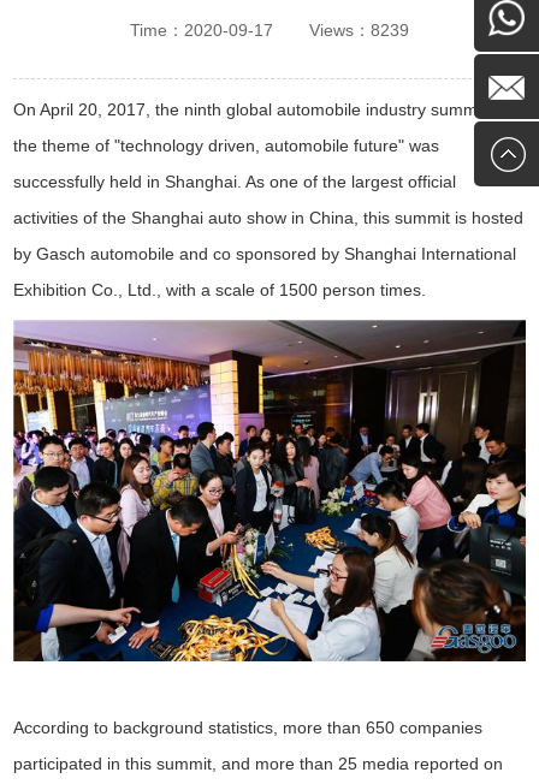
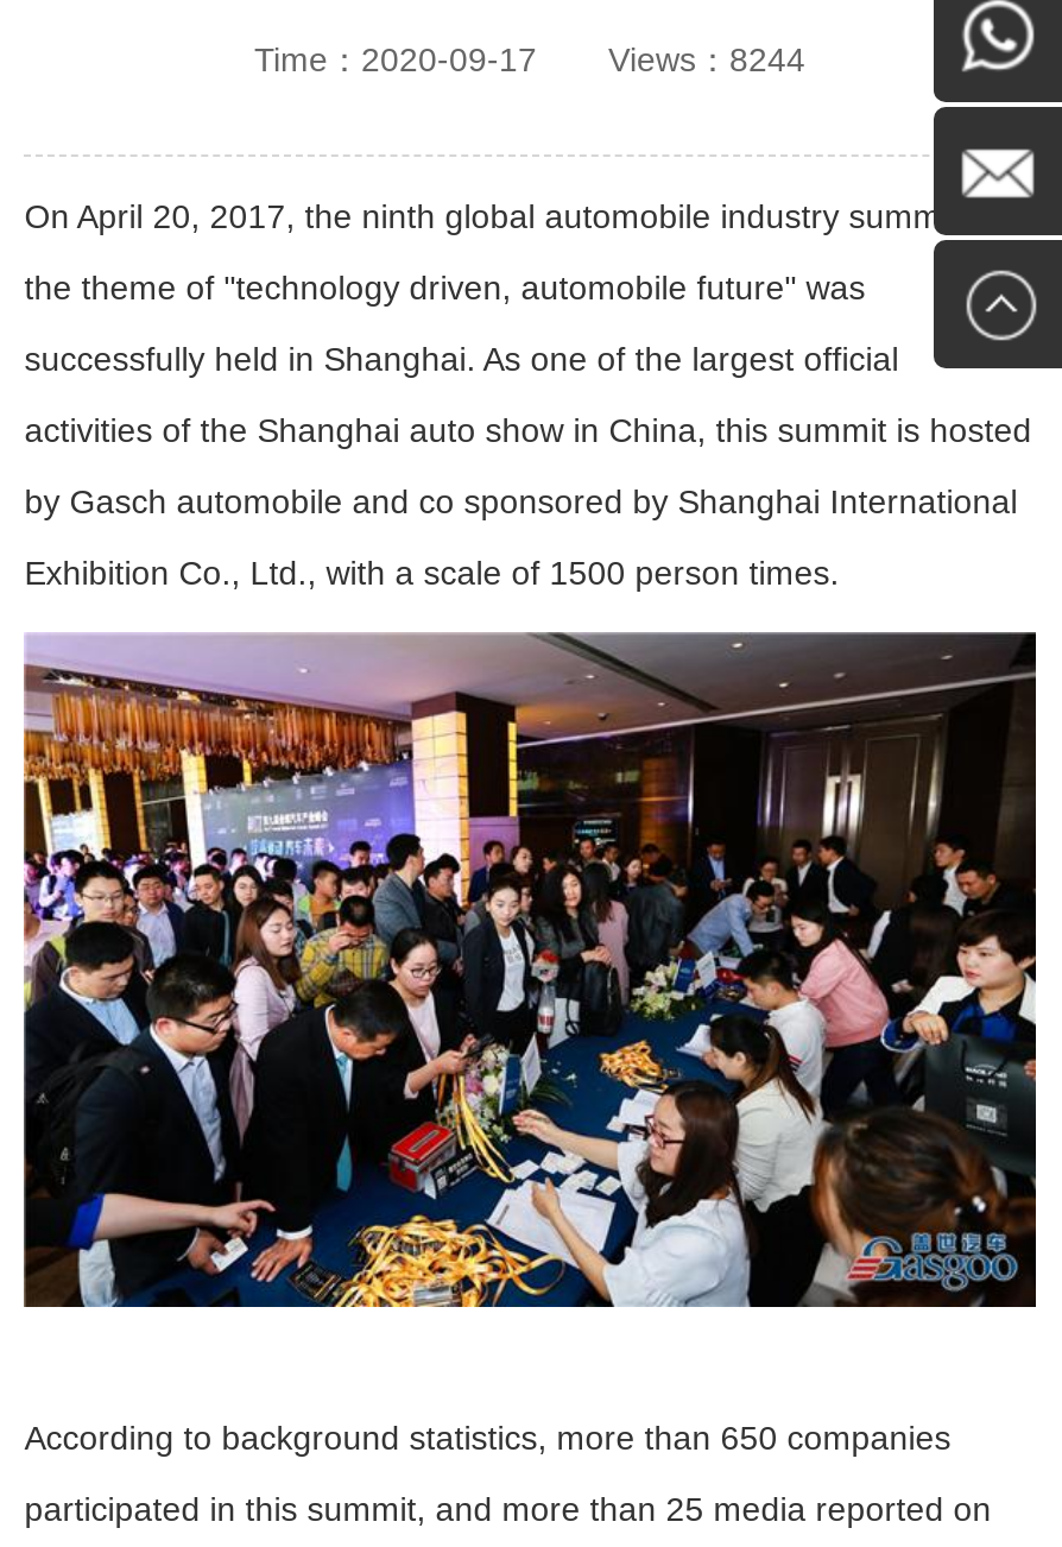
[130,20,409,40] Time：2020-09-17 Views：8239 -> [254,40,805,78] Time：2020-09-17 Views：8244

